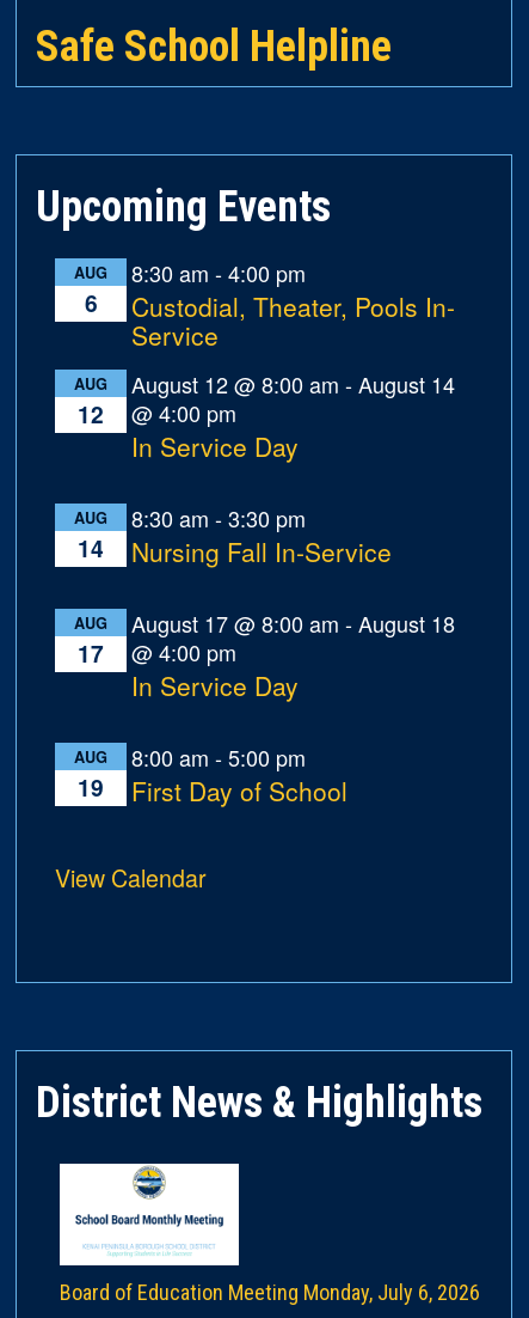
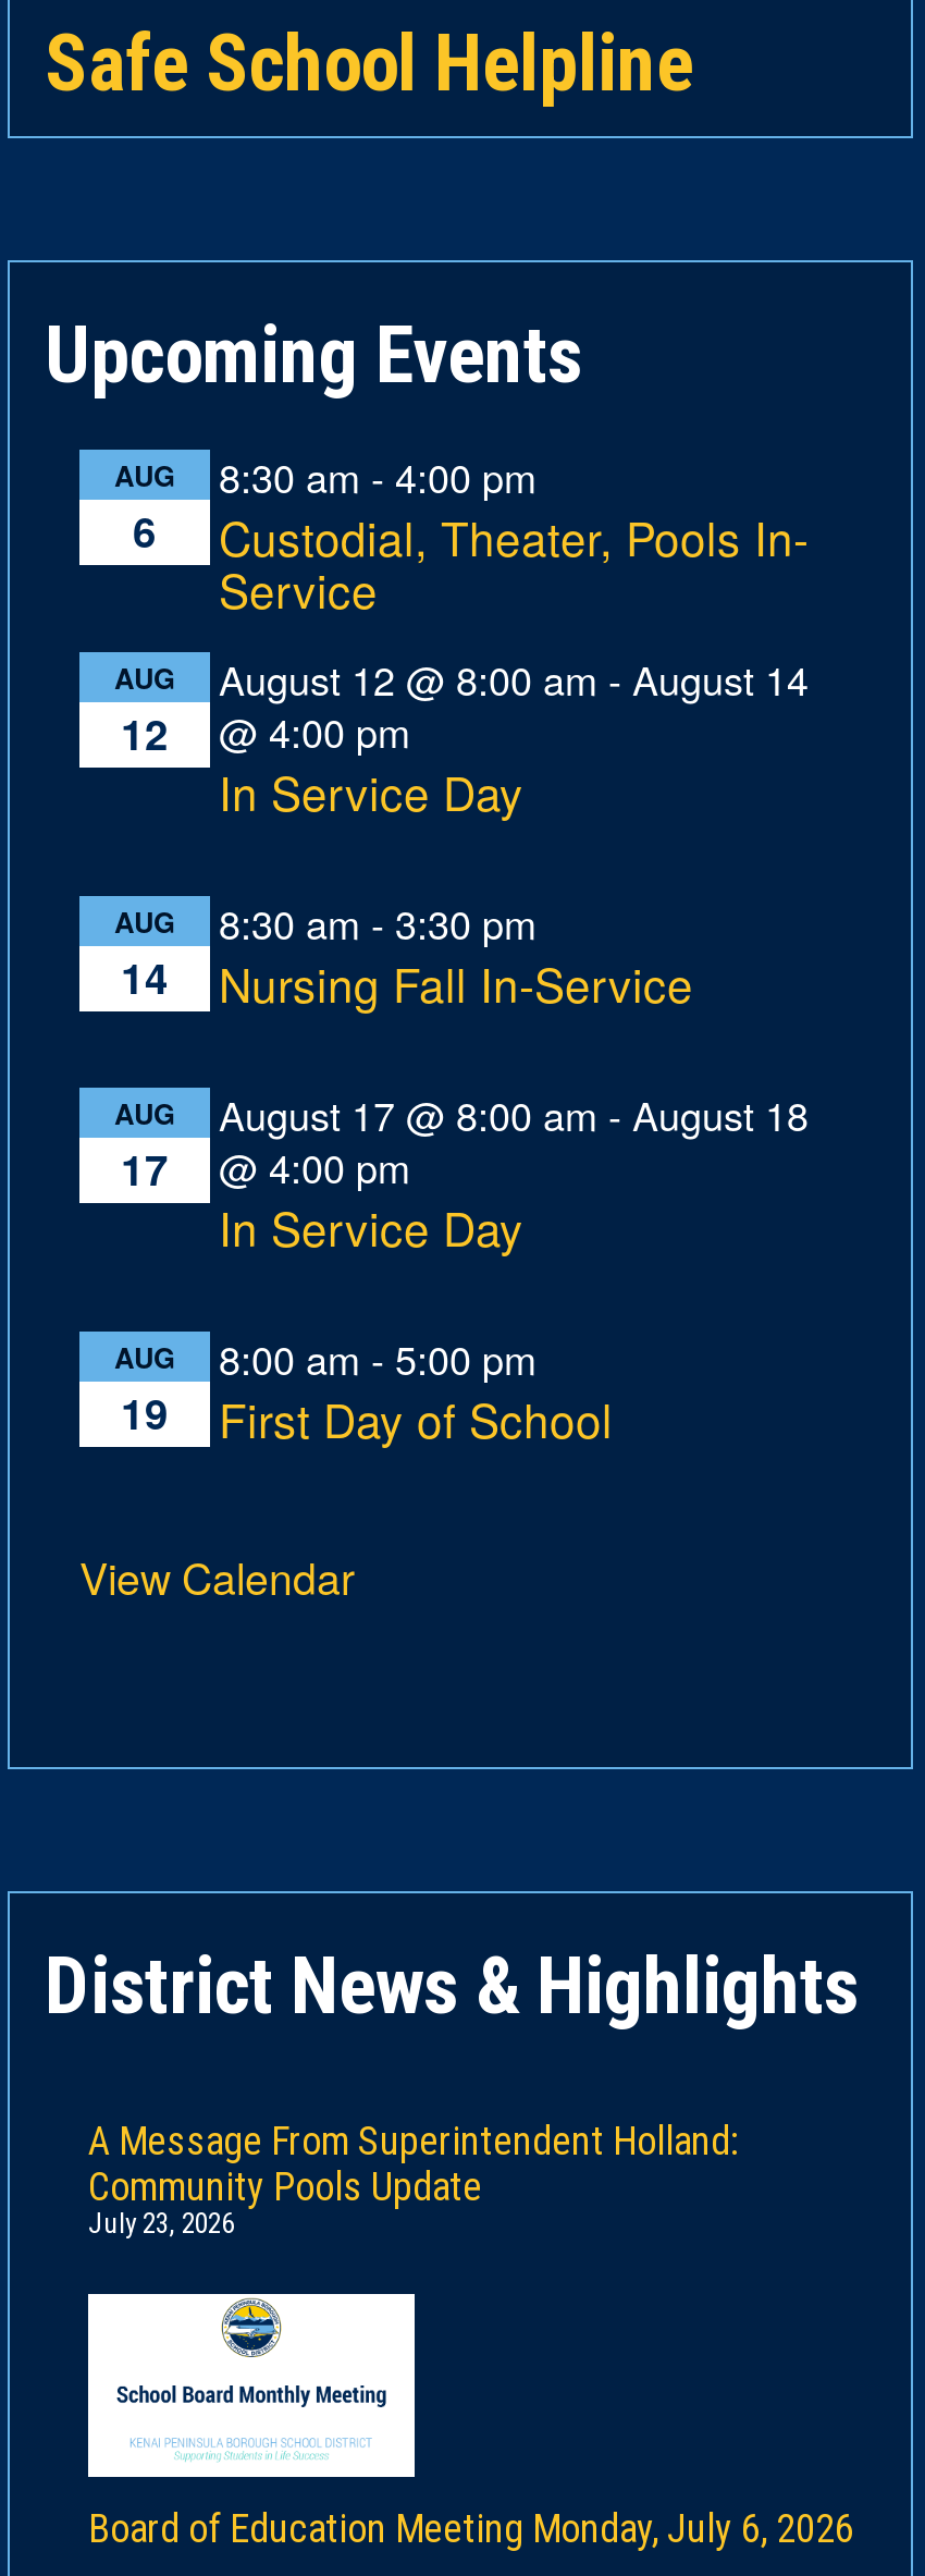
none -> [88,2118,739,2239] A Message From Superintendent Holland: | Community Pools Update | July 23, 2026

